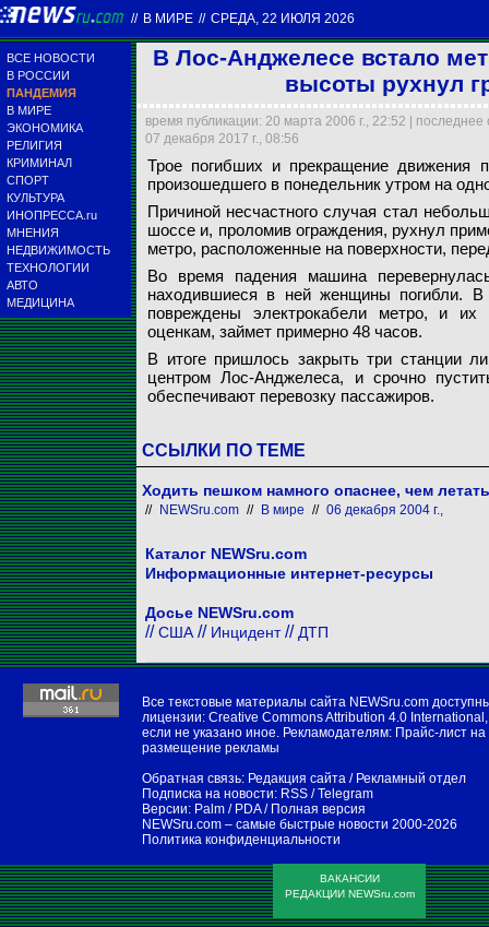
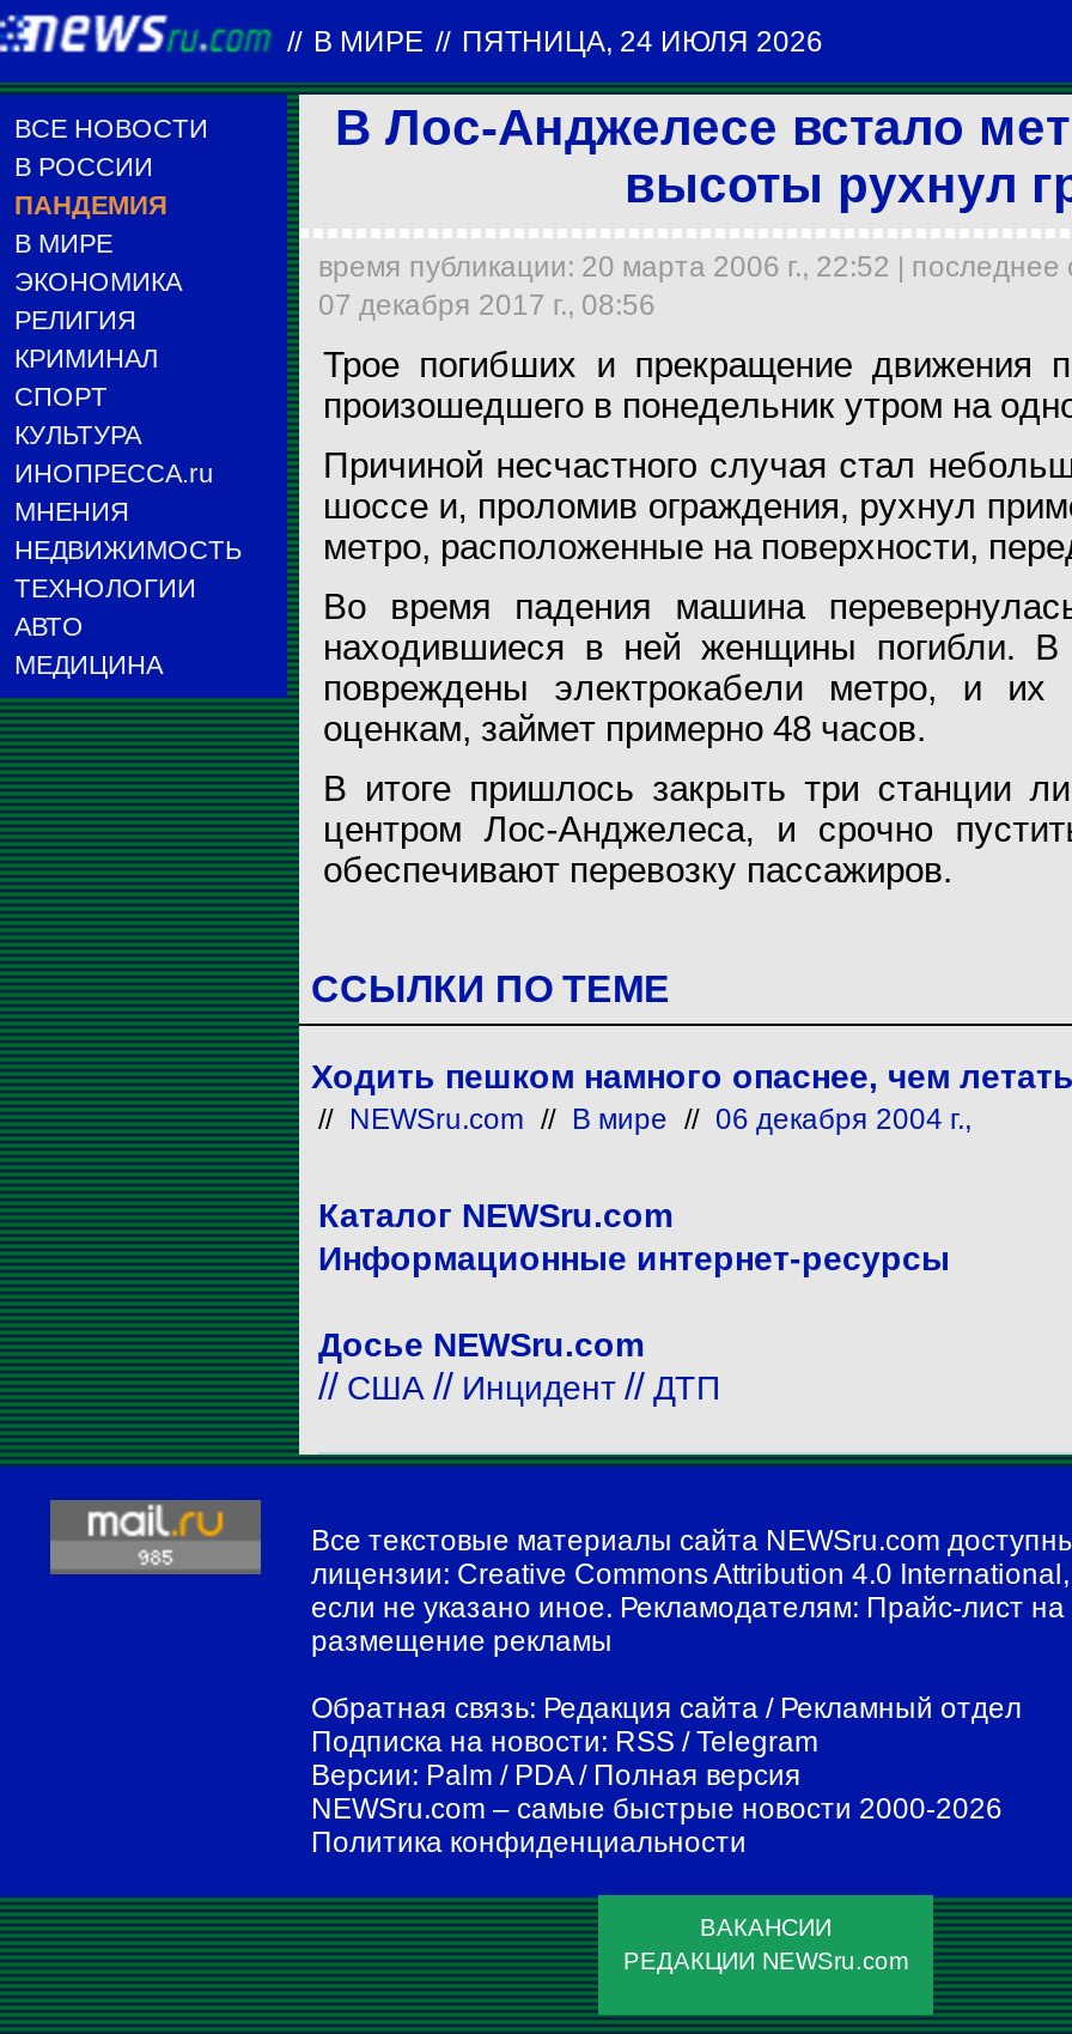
[131,10,355,26] // В МИРЕ // СРЕДА, 22 ИЮЛЯ 2026 -> [287,24,823,57] // В МИРЕ // ПЯТНИЦА, 24 ИЮЛЯ 2026

